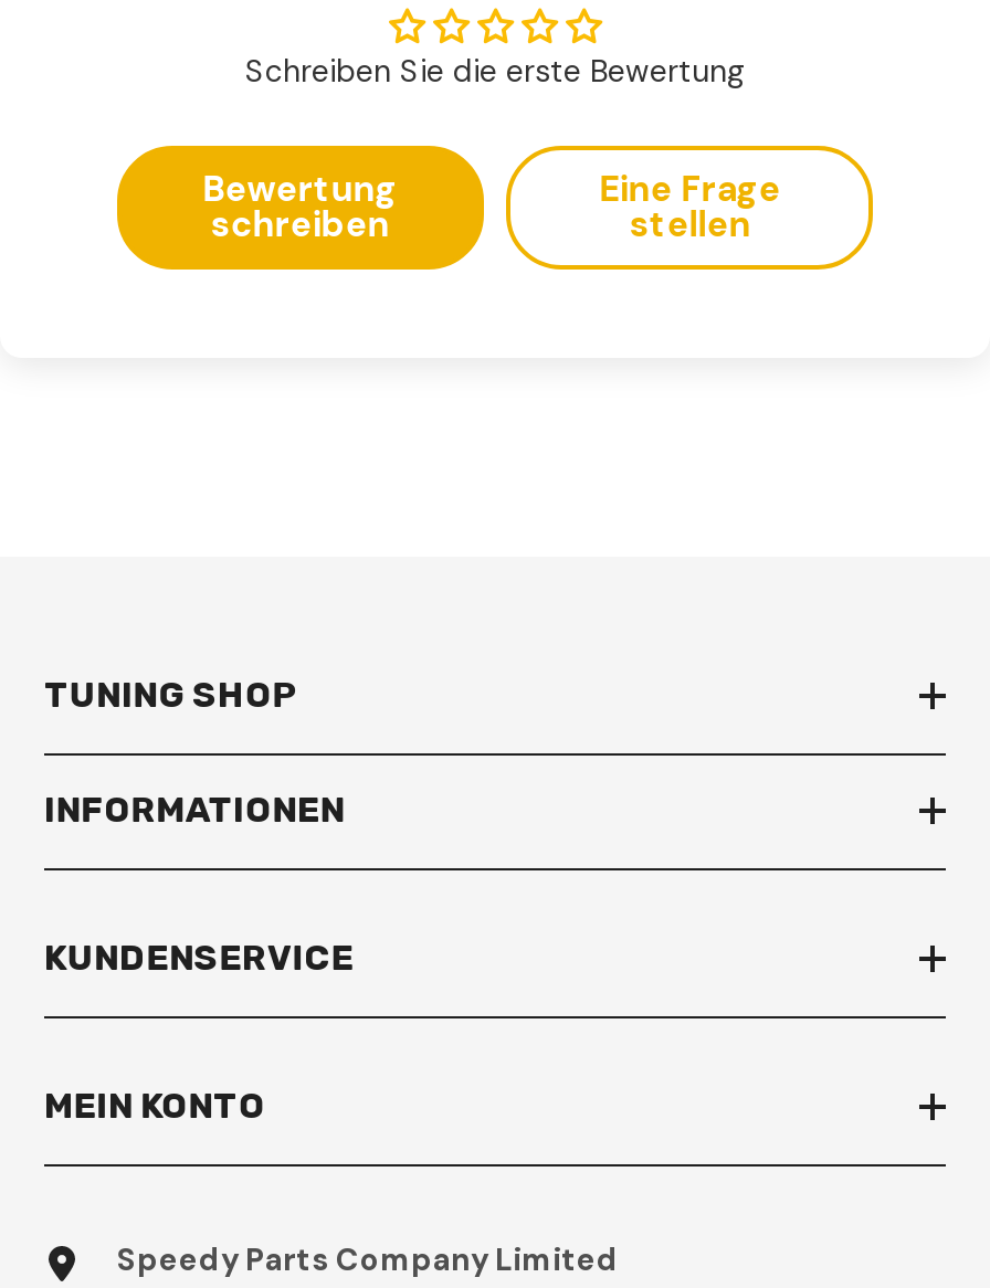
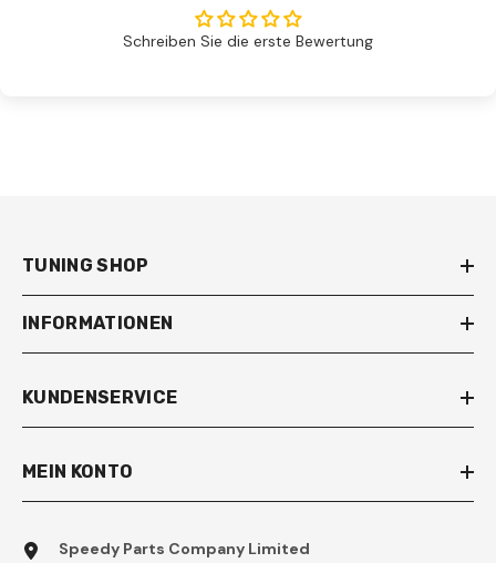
[203,167,397,249] Bewertung | schreiben -> none
[599,167,781,249] Eine Frage | stellen -> none

